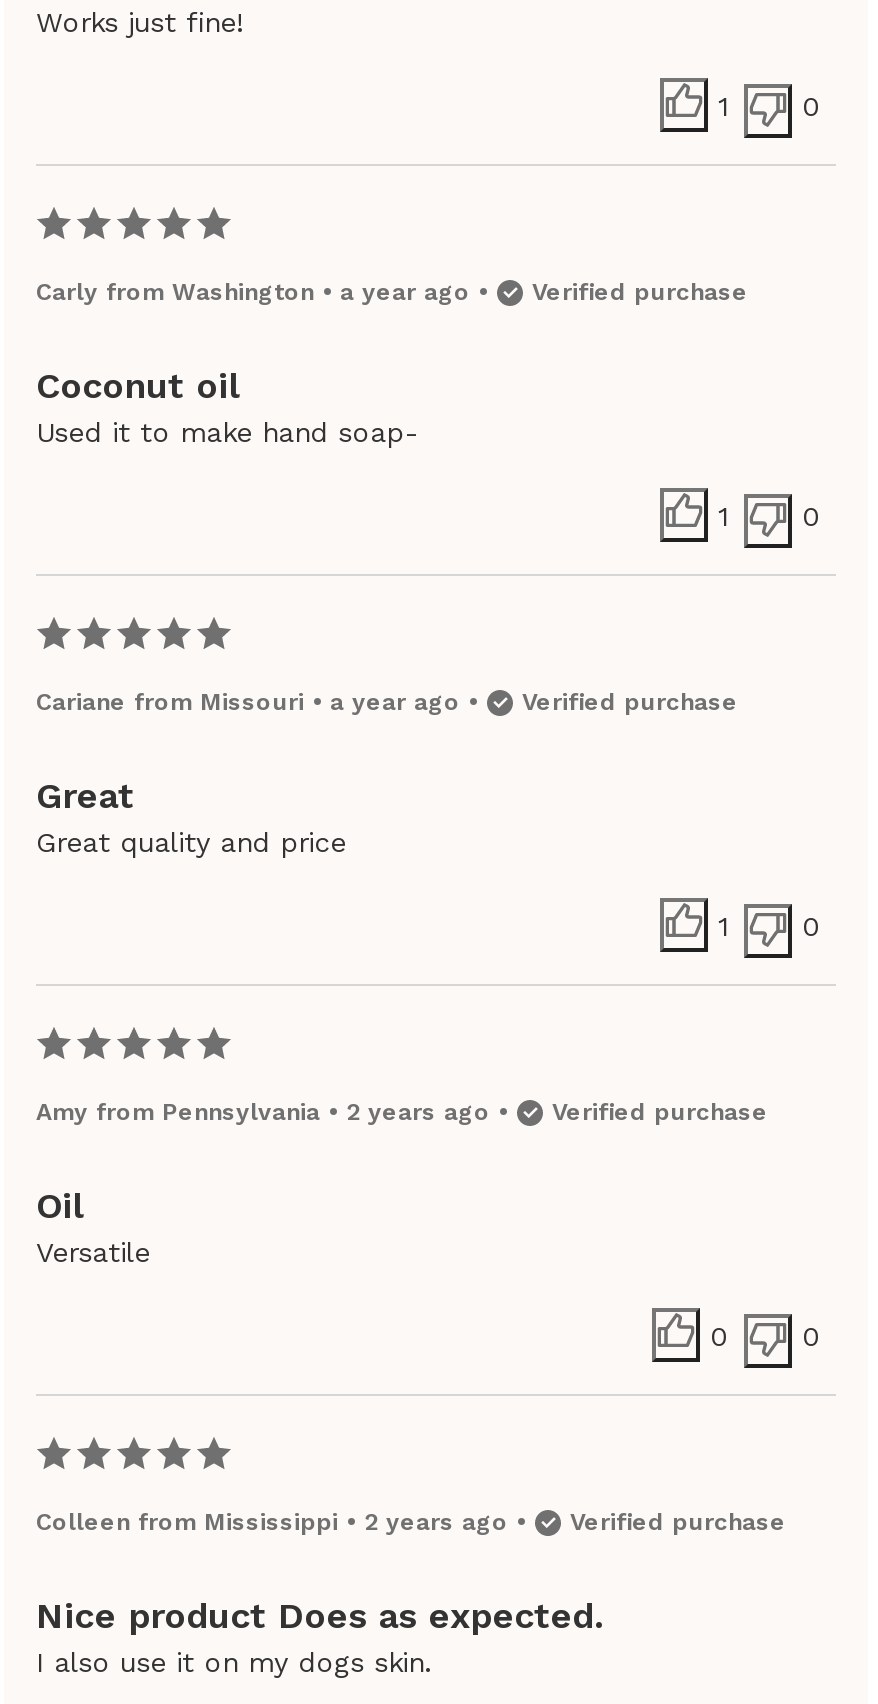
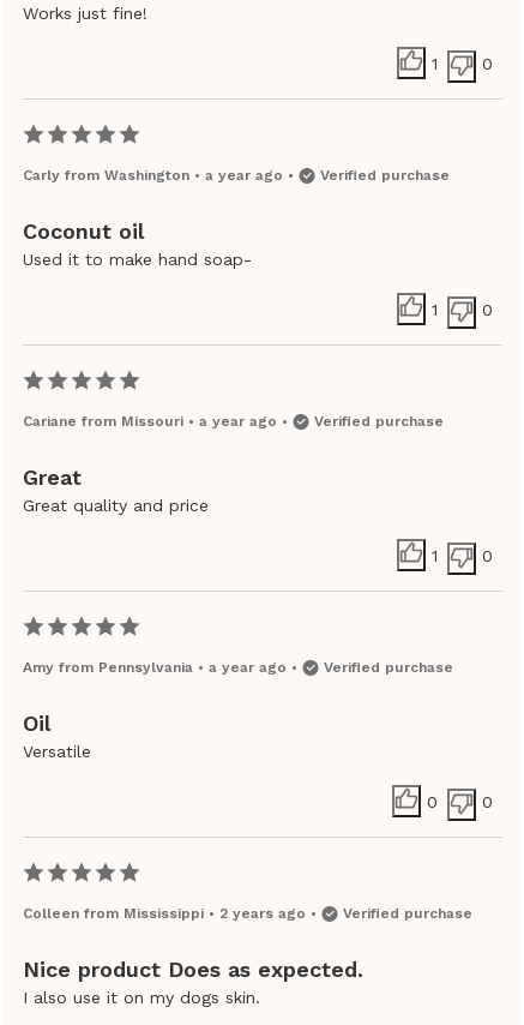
[36,1099,508,1127] Amy from Pennsylvania • 2 years ago • -> [23,659,297,676] Amy from Pennsylvania • a year ago •

